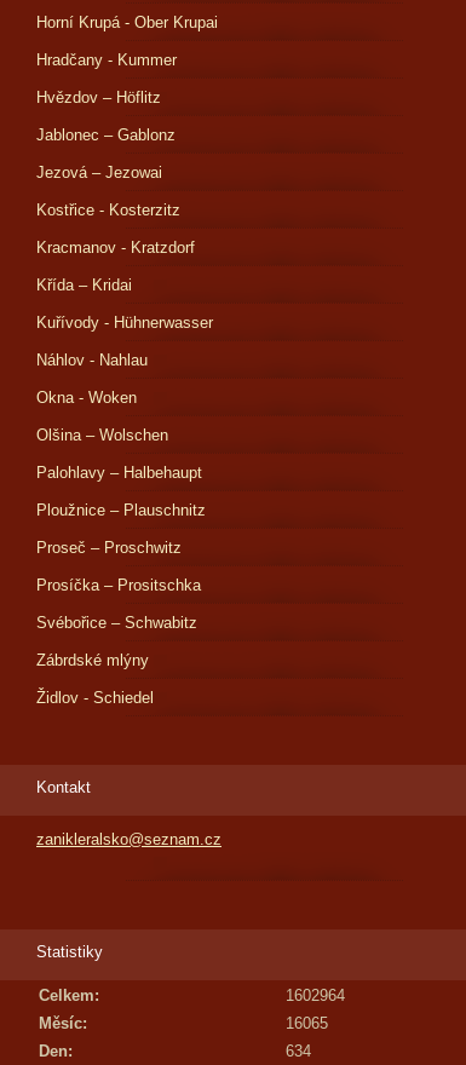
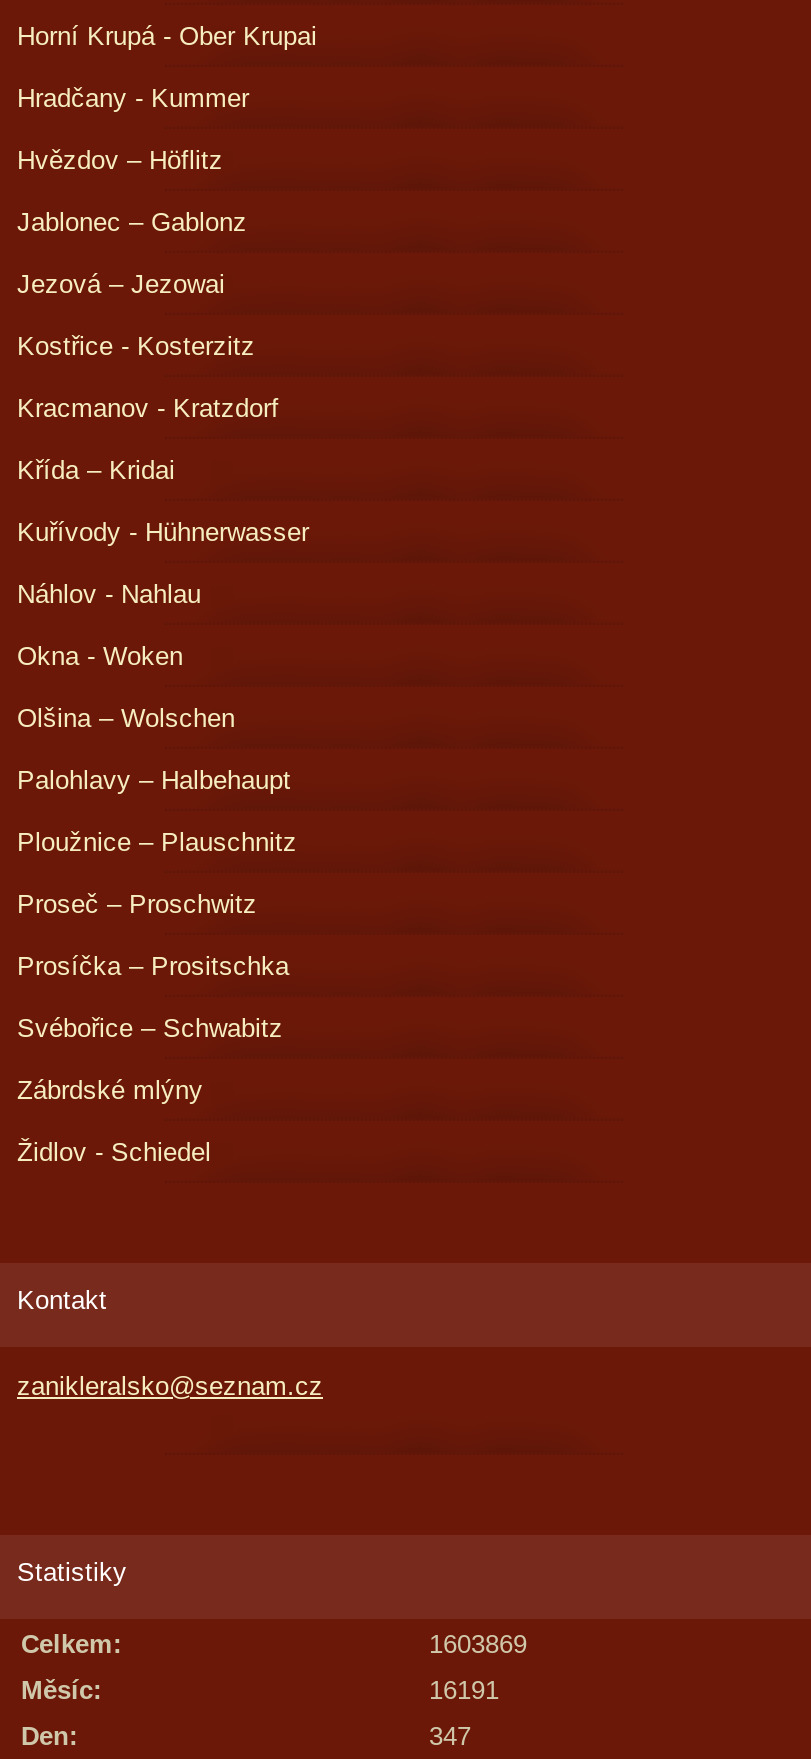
[286,986,345,1004] 1602964 -> [429,1629,527,1659] 1603869
[286,1014,328,1032] 16065 -> [429,1675,499,1705] 16191
[286,1042,311,1060] 634 -> [429,1721,471,1751] 347

